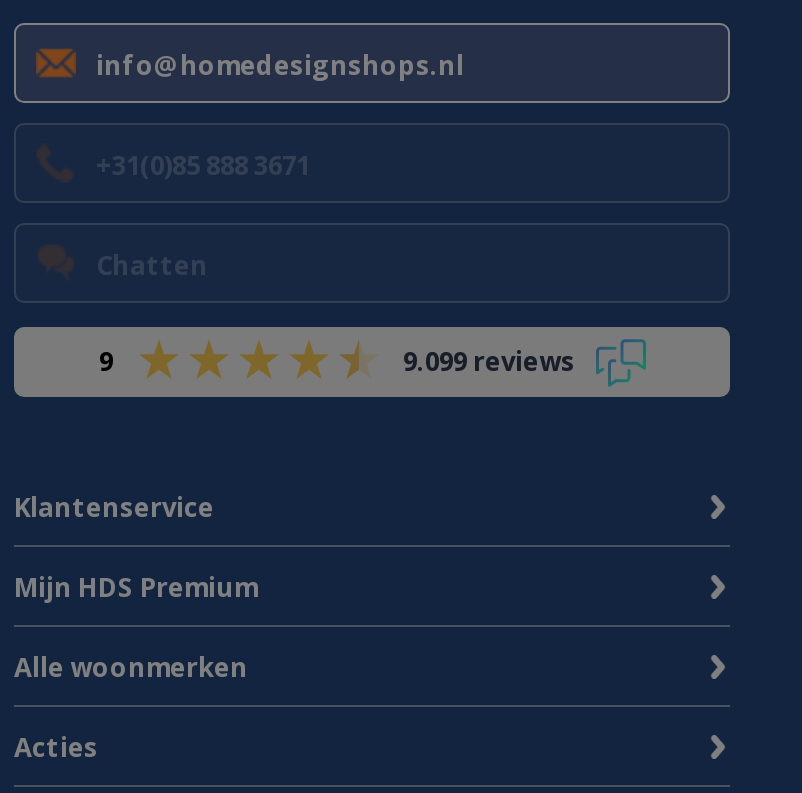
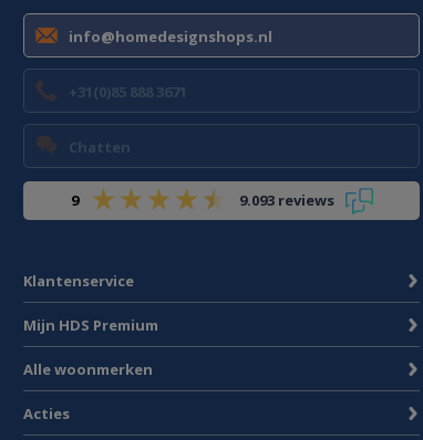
[403,343,575,379] 9.099 reviews -> [239,190,334,210] 9.093 reviews

